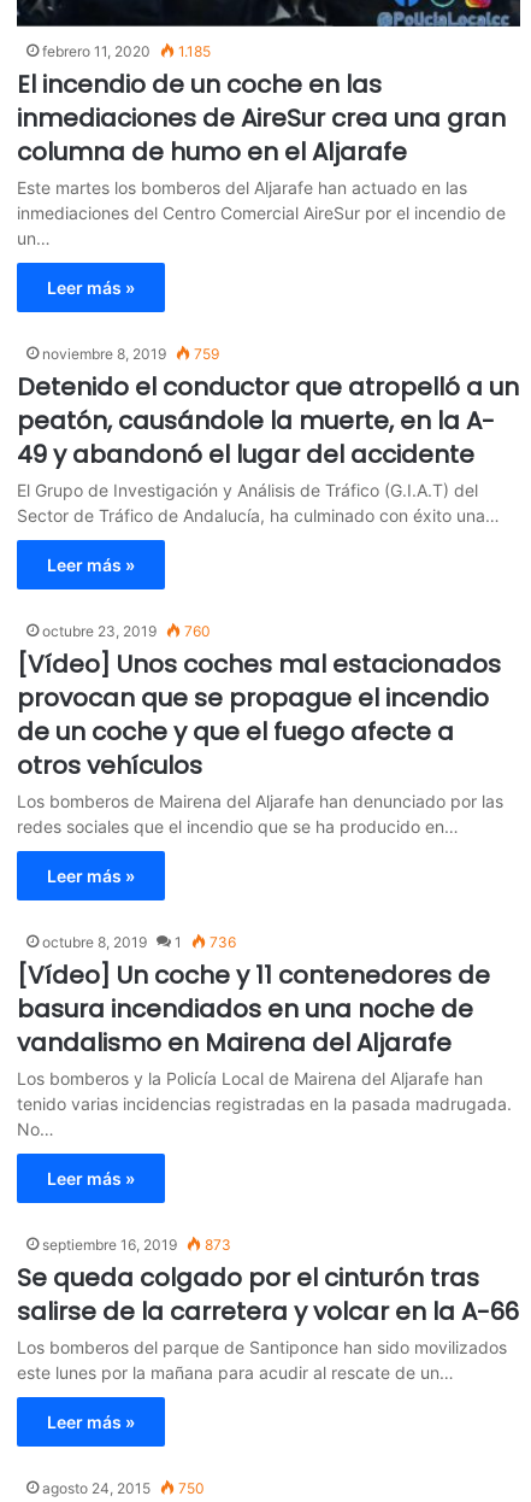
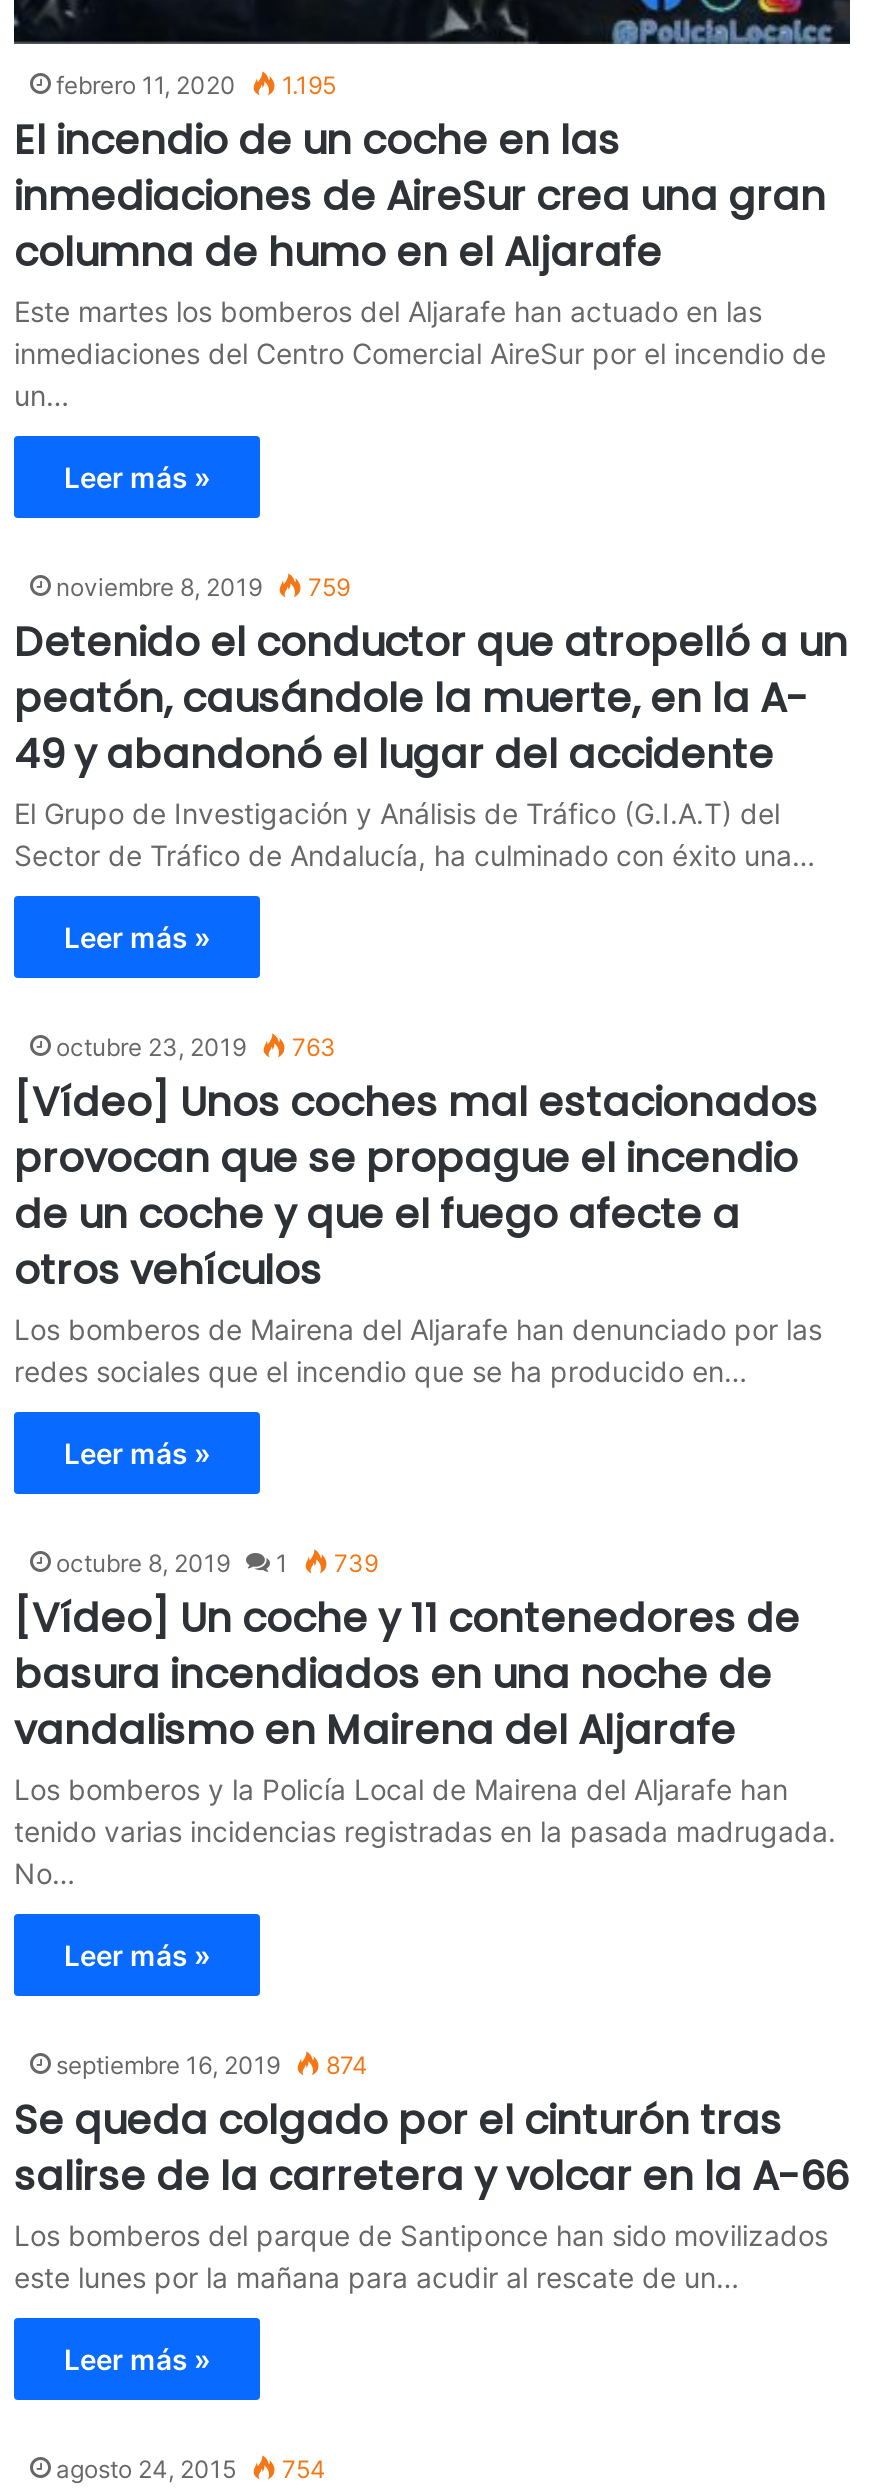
[42,42,211,60] febrero 11, 2020 1.185 -> [56,70,336,100] febrero 11, 2020 1.195
[42,622,211,640] octubre 23, 2019 760 -> [56,1032,336,1062] octubre 23, 2019 763
[42,933,236,951] octubre 8, 2019 1 736 -> [56,1548,378,1578] octubre 8, 2019 1 739
[42,1236,231,1254] septiembre 16, 2019 873 -> [56,2050,368,2080] septiembre 16, 2019 874
[42,1479,205,1497] agosto 24, 2015 750 -> [56,2454,326,2484] agosto 24, 2015 754

